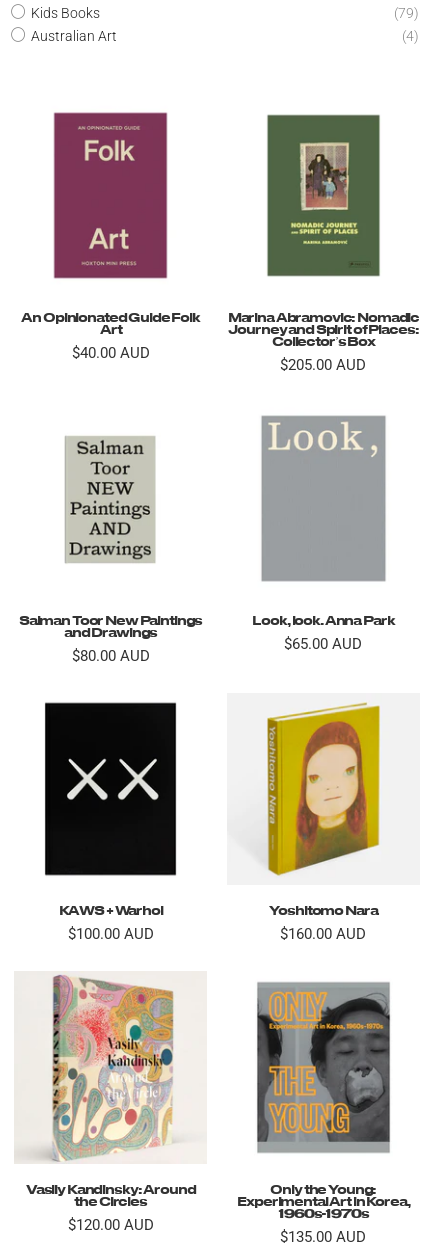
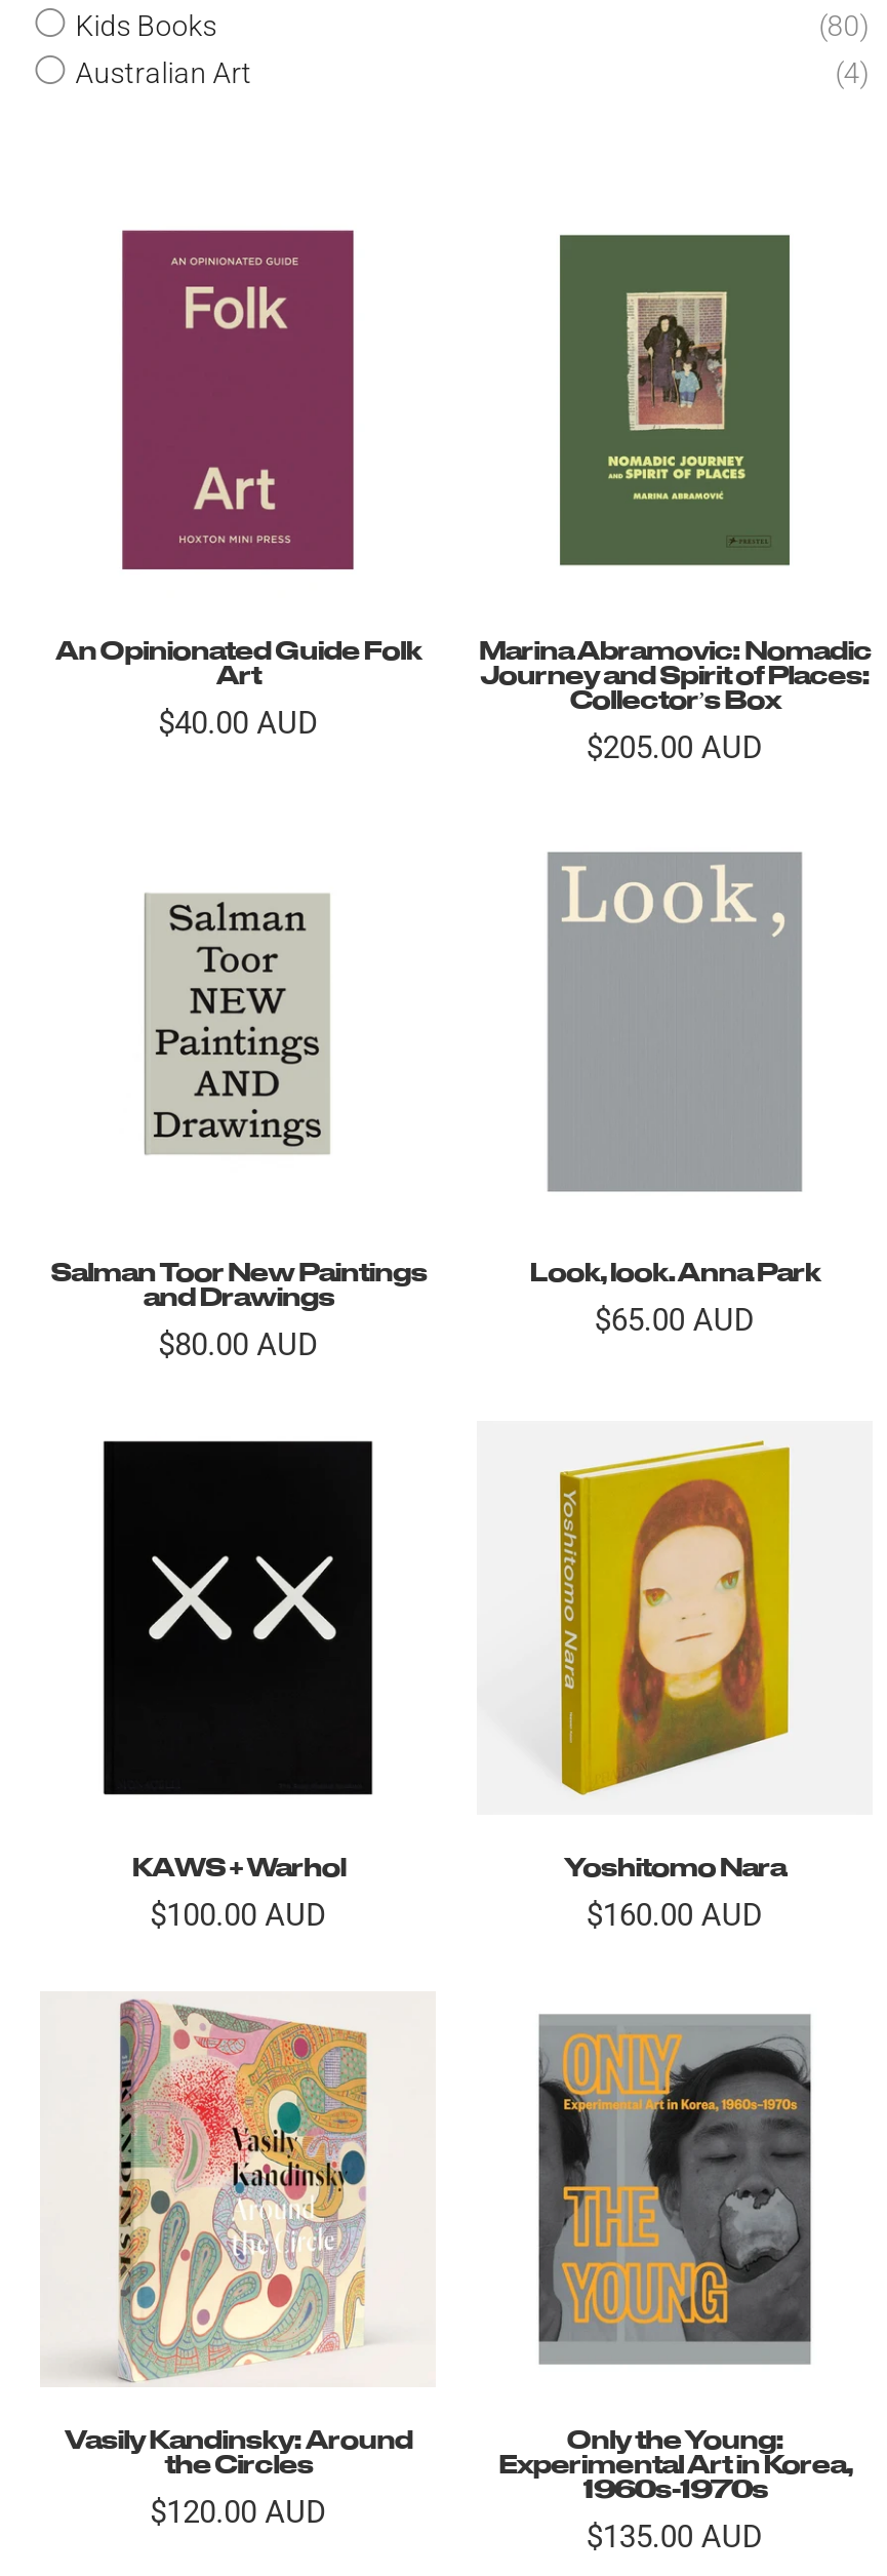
[394,5,419,21] (79) -> [819,9,870,42] (80)

